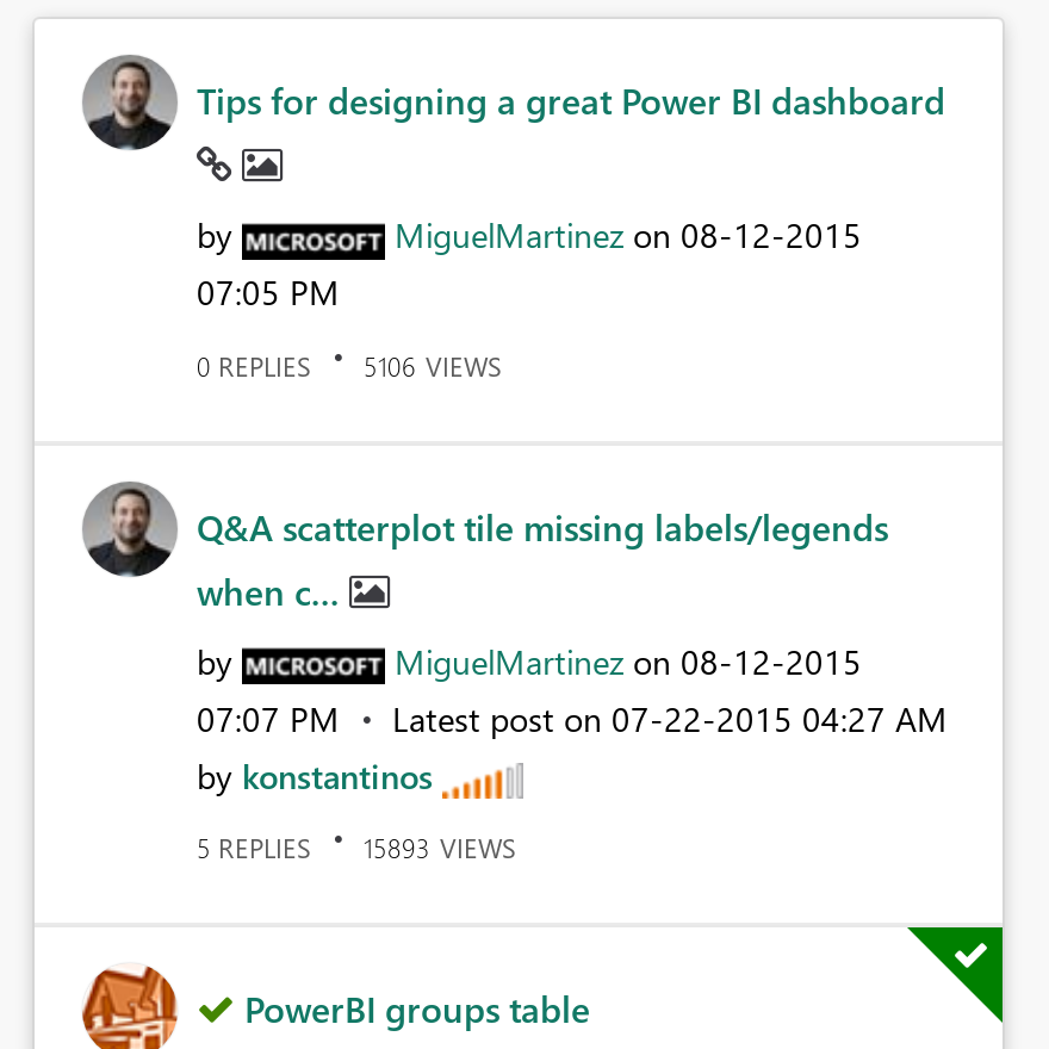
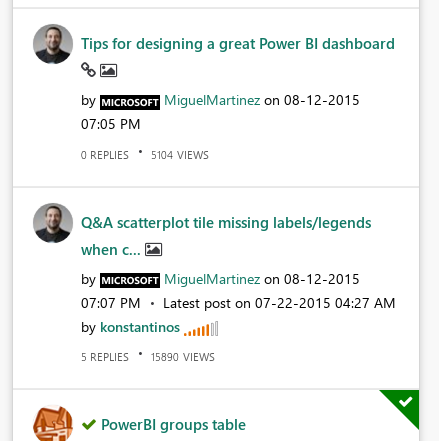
[197,348,502,384] 0 REPLIES 5106 VIEWS -> [81,147,209,162] 0 REPLIES 5104 VIEWS
[197,831,516,866] 5 REPLIES 15893 VIEWS -> [81,349,215,364] 5 REPLIES 15890 VIEWS

